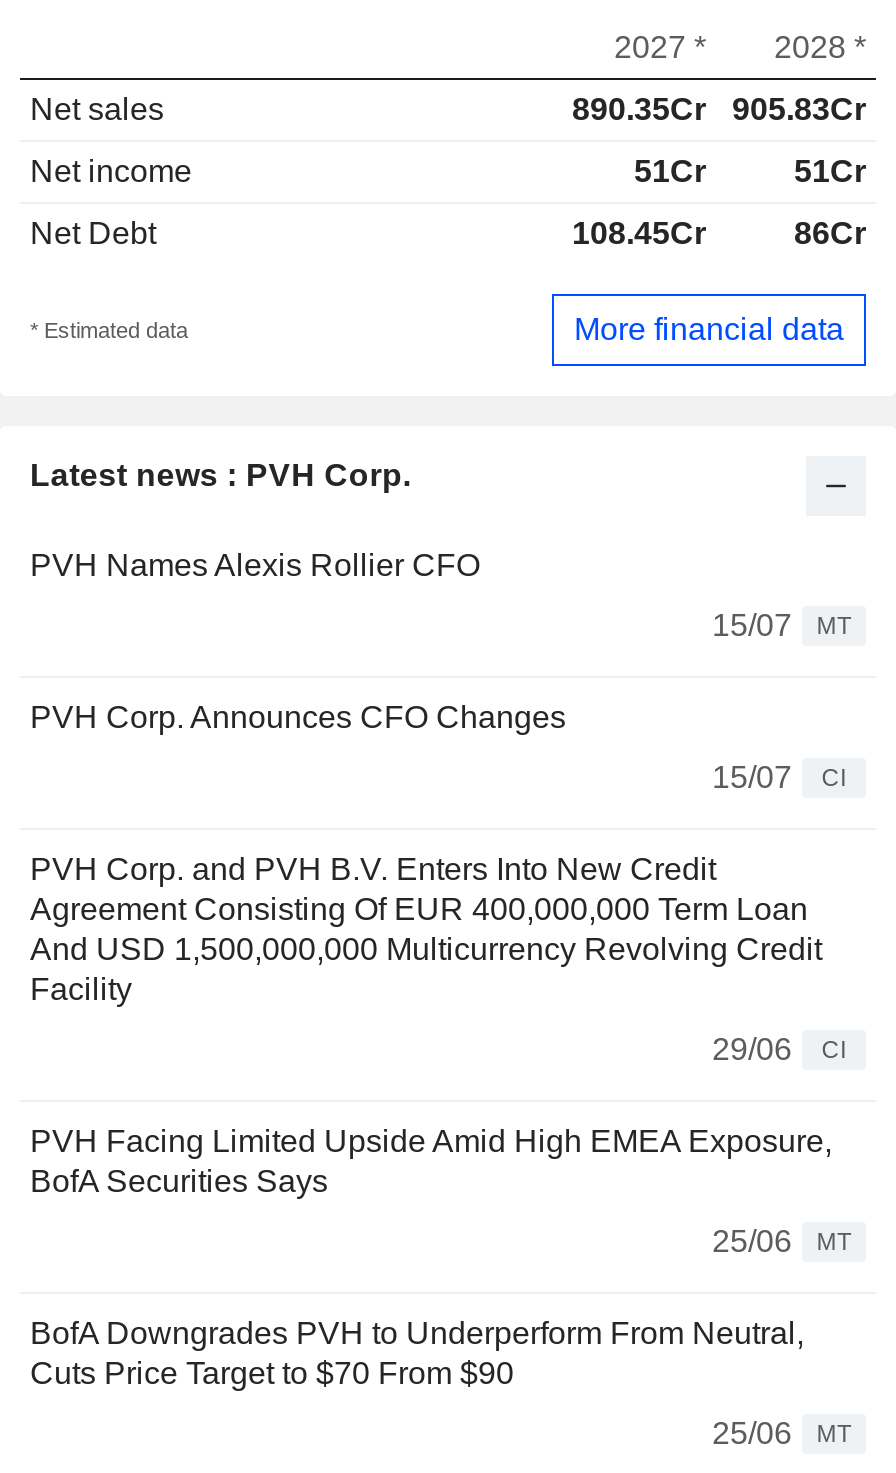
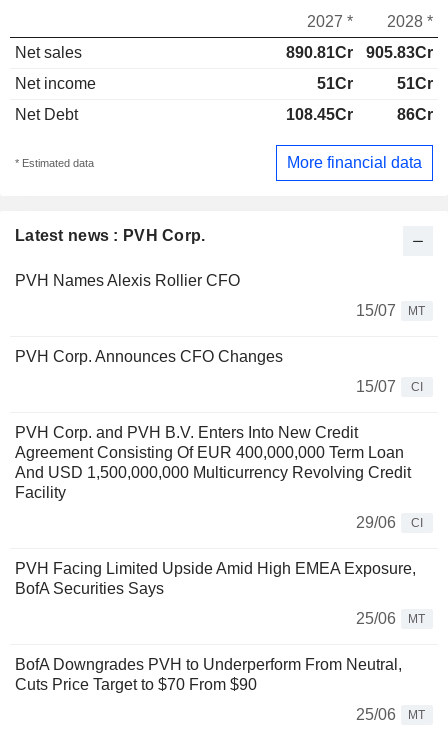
[572,93,866,127] 890.35Cr 905.83Cr -> [286,44,433,61] 890.81Cr 905.83Cr

